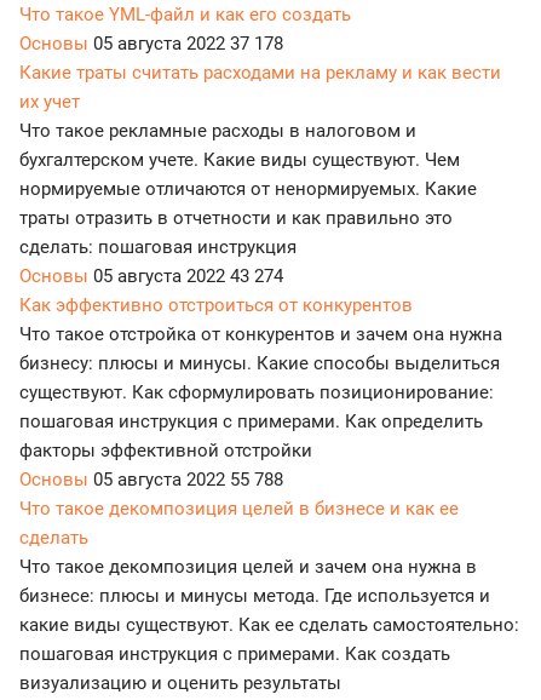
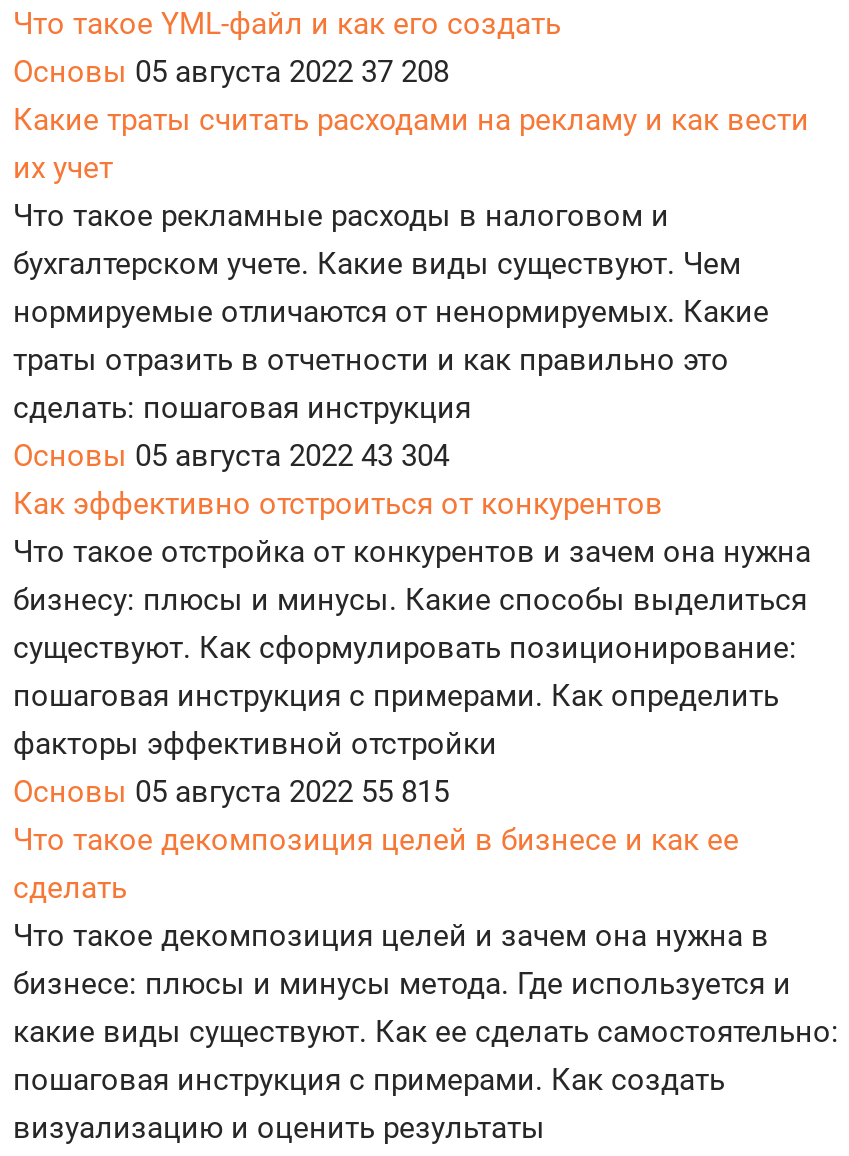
[19,33,283,55] Основы 05 августа 2022 37 178 -> [13,55,449,91] Основы 05 августа 2022 37 208
[19,266,283,288] Основы 05 августа 2022 43 274 -> [13,439,449,475] Основы 05 августа 2022 43 304
[19,469,283,491] Основы 05 августа 2022 55 788 -> [13,775,449,811] Основы 05 августа 2022 55 815

